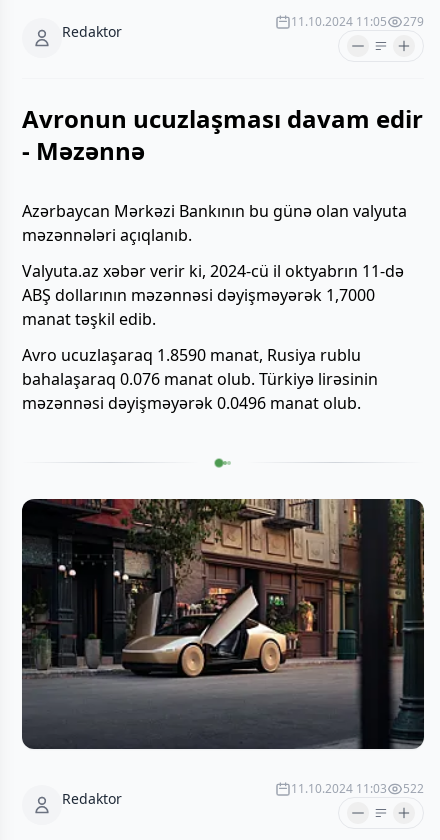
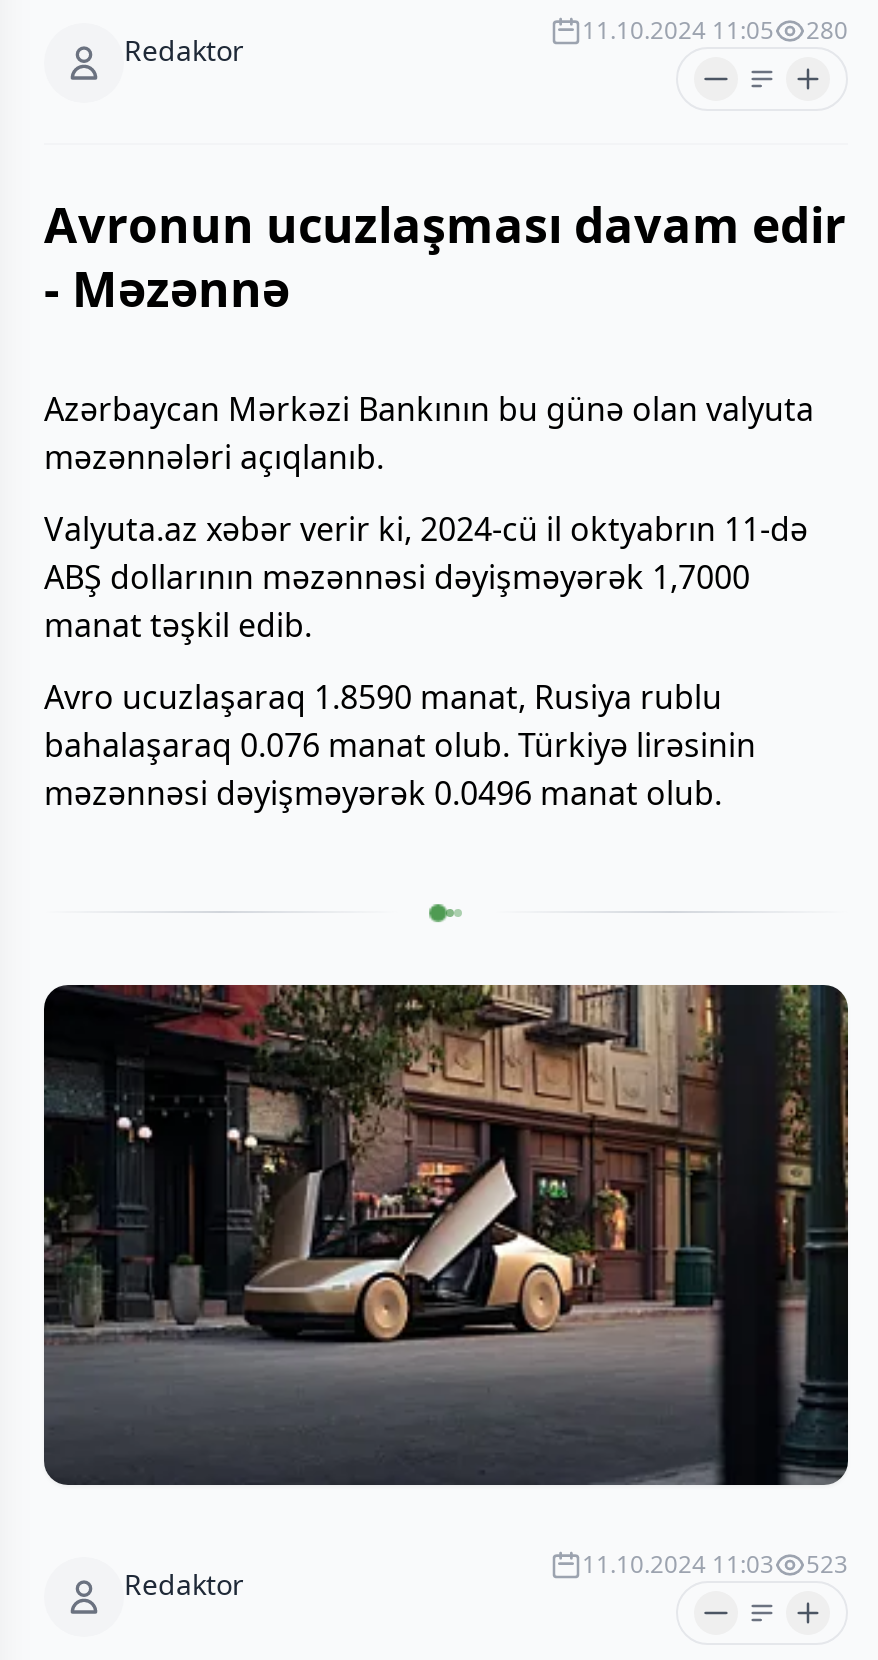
[291,13,424,30] 11.10.2024 11:05 279 -> [582,12,848,46] 11.10.2024 11:05 280
[291,780,424,797] 11.10.2024 11:03 522 -> [582,1547,848,1581] 11.10.2024 11:03 523

